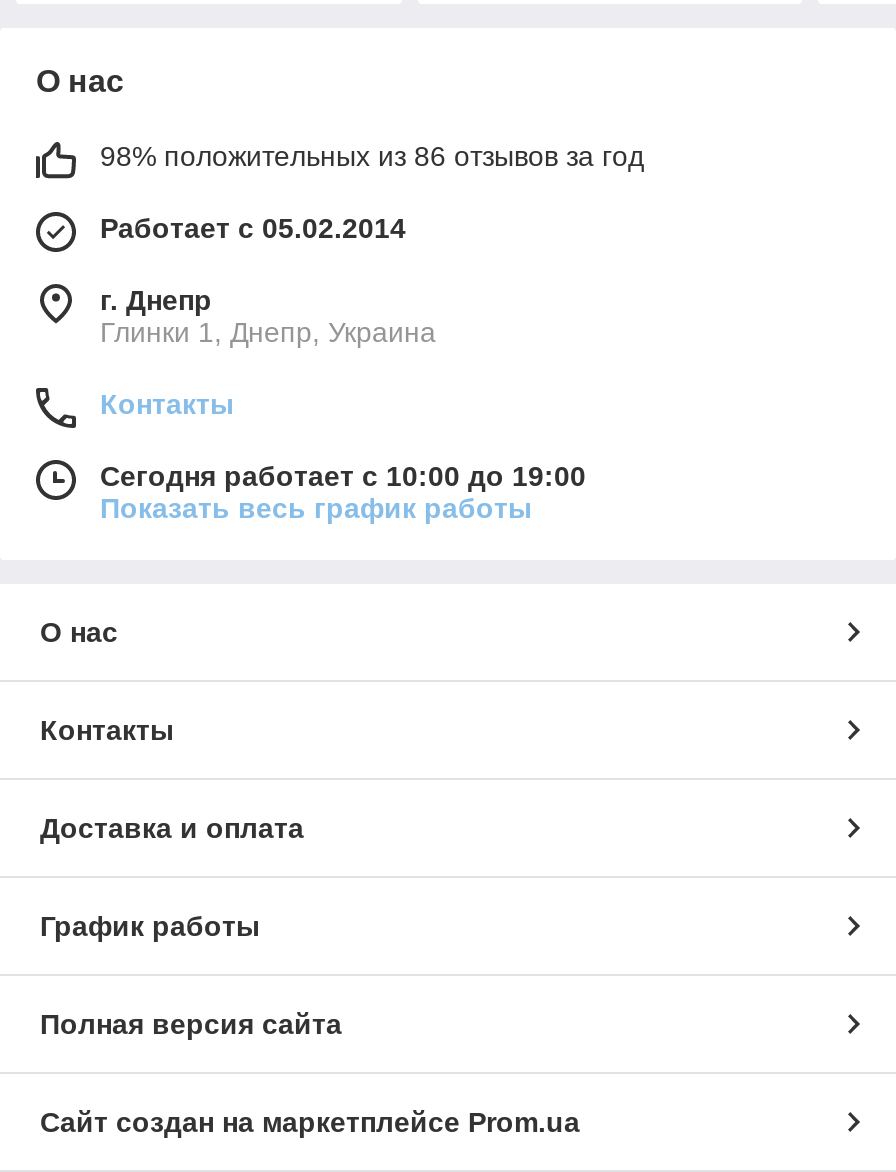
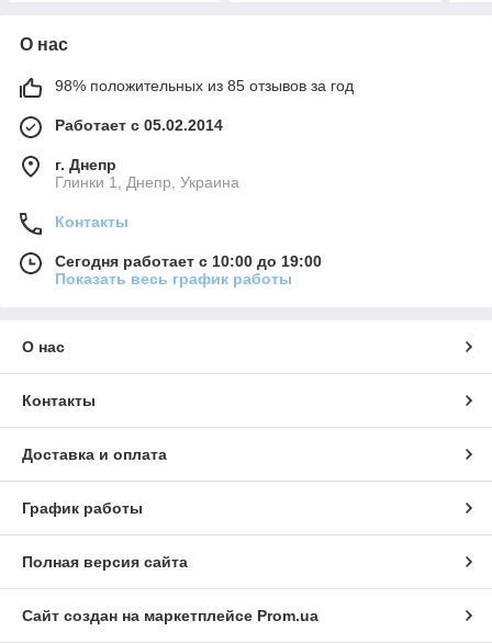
[100,139,644,171] 98% положительных из 86 отзывов за год -> [55,76,354,94] 98% положительных из 85 отзывов за год

